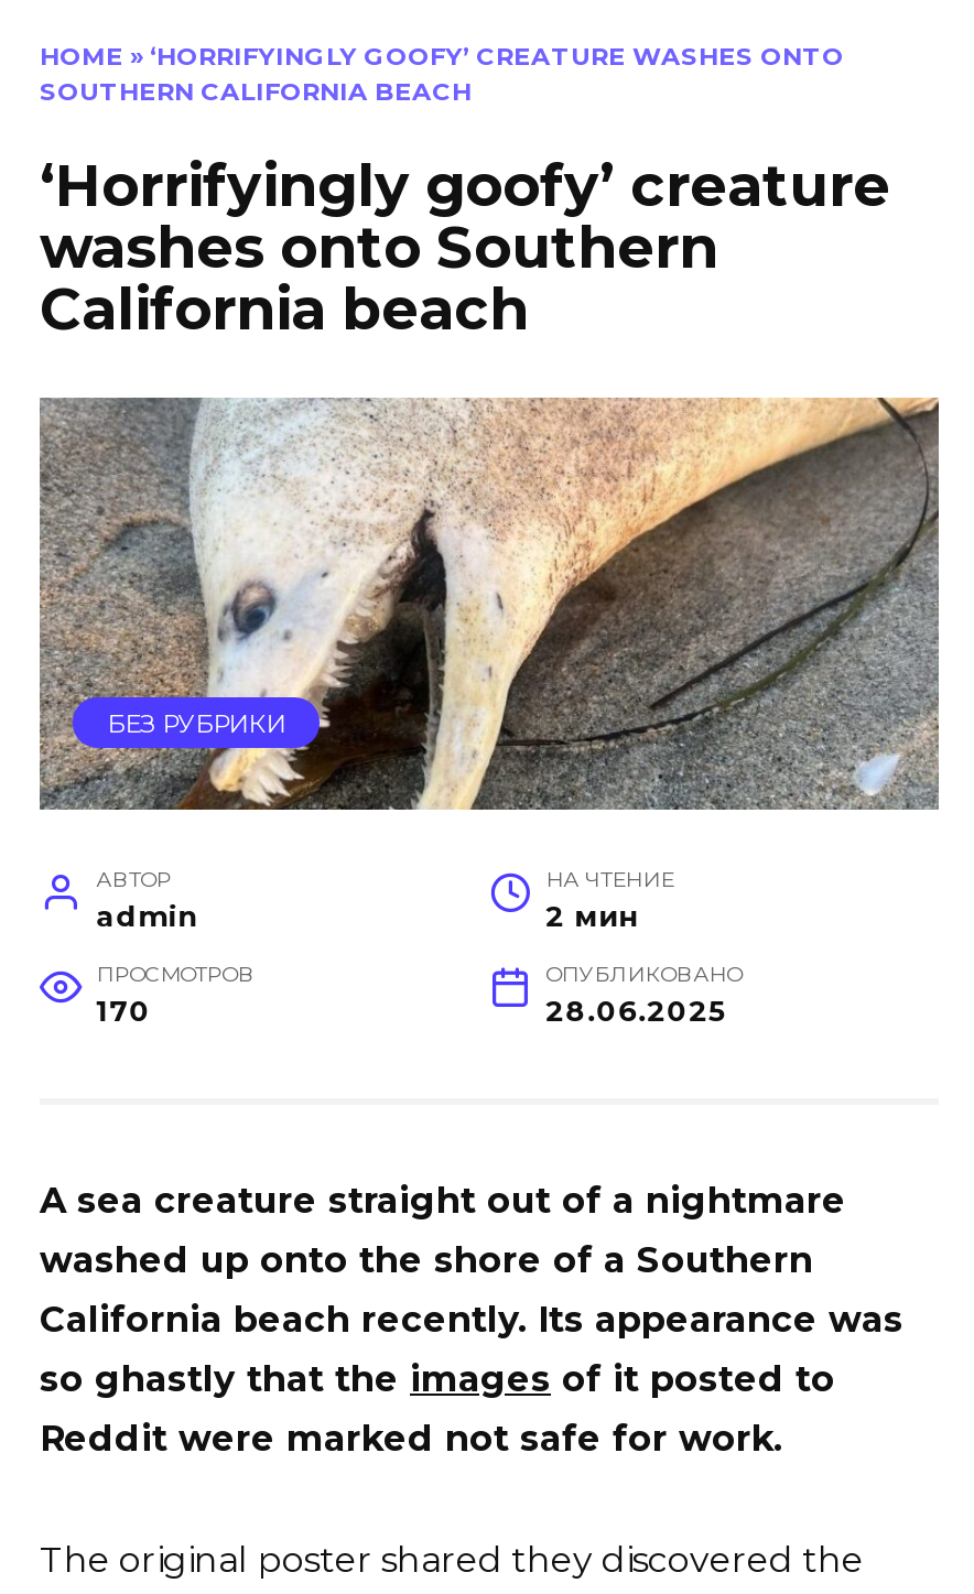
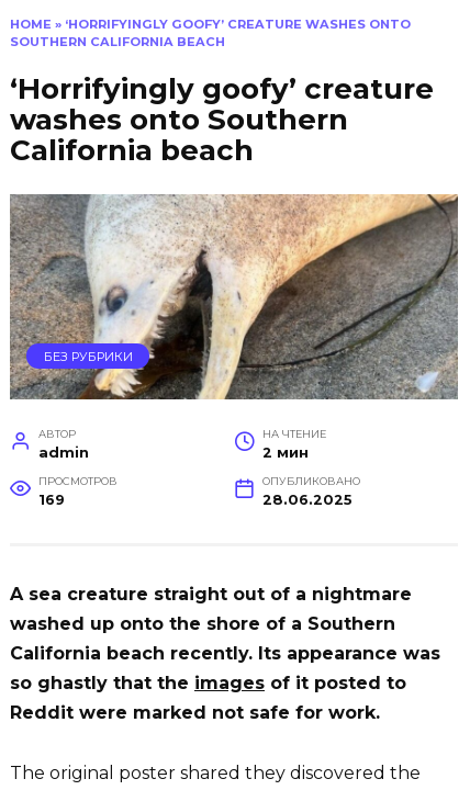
[96,996,151,1029] 170 -> [38,492,64,508] 169

